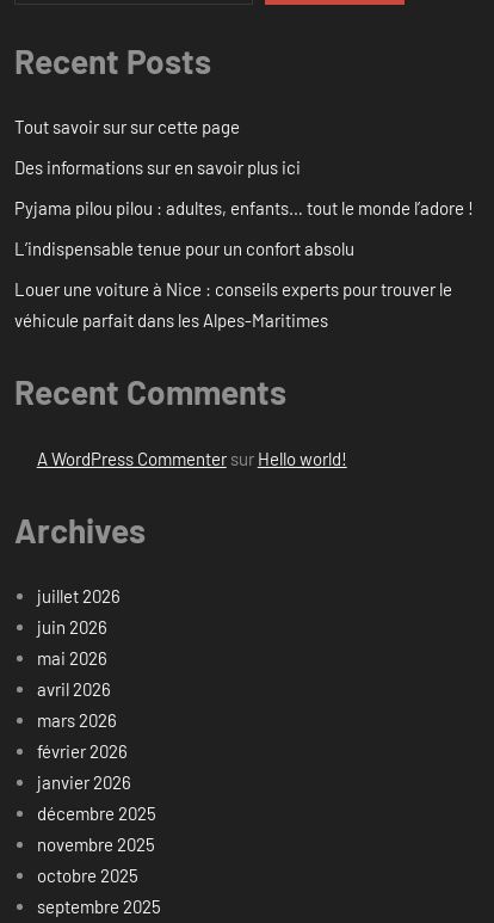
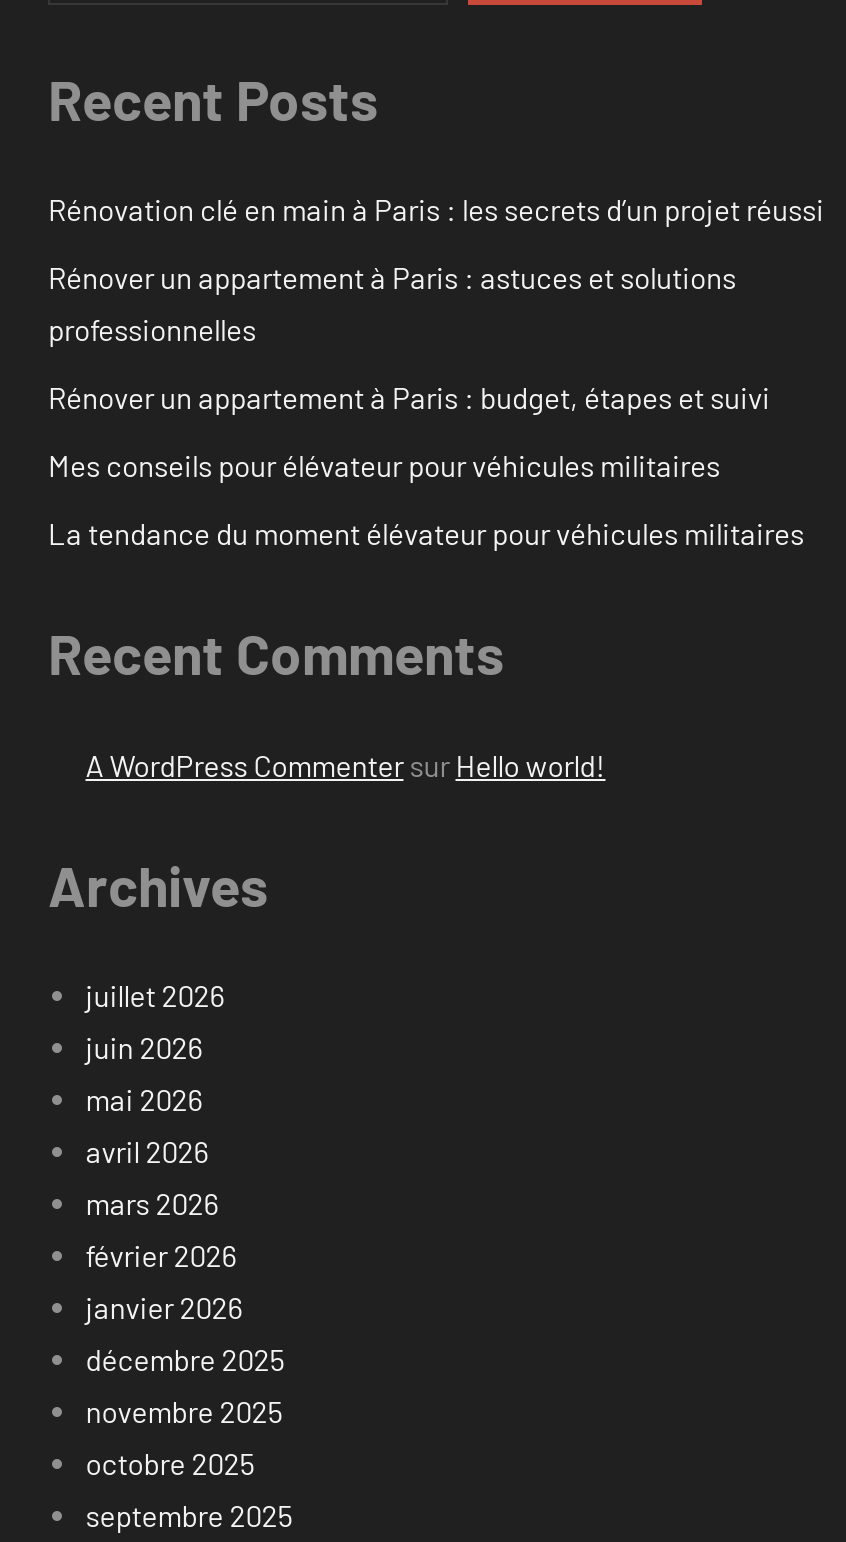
[14,116,240,138] Tout savoir sur sur cette page -> [48,192,824,228] Rénovation clé en main à Paris : les secrets d’un projet réussi
[14,157,301,178] Des informations sur en savoir plus ici -> [48,260,736,348] Rénover un appartement à Paris : astuces et solutions | professionnelles
[14,197,474,219] Pyjama pilou pilou : adultes, enfants… tout le monde l’adore ! -> [48,380,770,416] Rénover un appartement à Paris : budget, étapes et suivi
[14,238,354,259] L’indispensable tenue pour un confort absolu -> [48,448,720,484] Mes conseils pour élévateur pour véhicules militaires
[14,279,452,331] Louer une voiture à Nice : conseils experts pour trouver le | véhicule parfait dans les Alpes-Maritimes -> [48,516,804,552] La tendance du moment élévateur pour véhicules militaires

